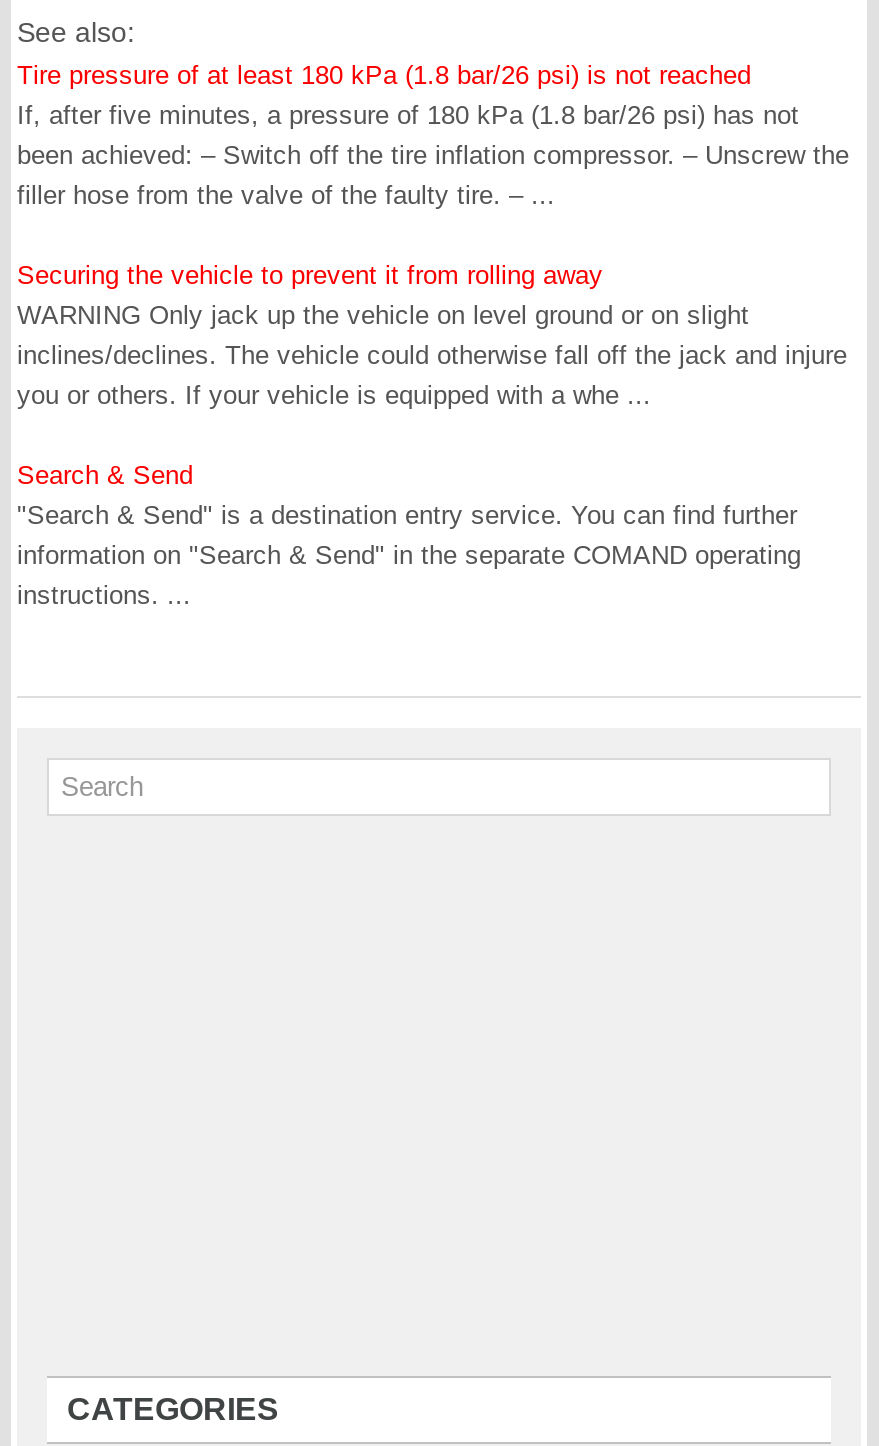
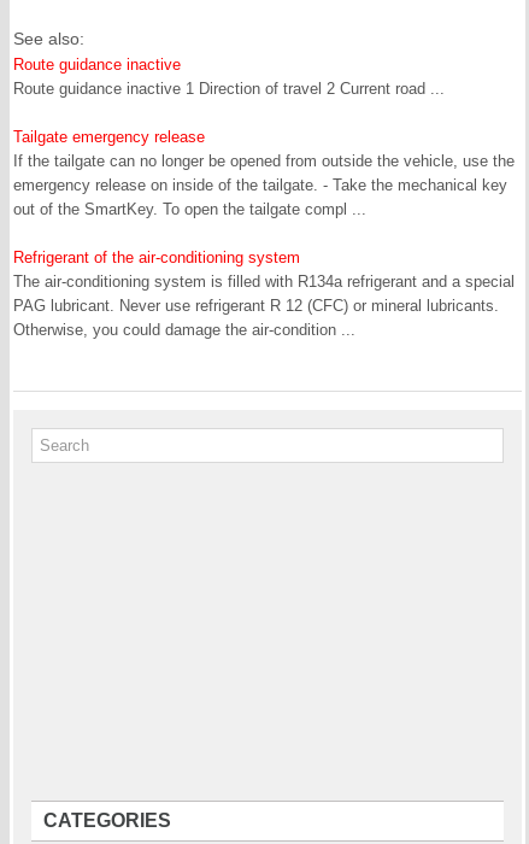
[17,60,849,210] Tire pressure of at least 180 kPa (1.8 bar/26 psi) is not reached | If, after five minutes, a pressure of 180 kPa (1.8 bar/26 psi) has not | been achieved: – Switch off the tire inflation compressor. – Unscrew the | filler hose from the valve of the faulty tire. – ... -> [13,55,445,98] Route guidance inactive | Route guidance inactive 1 Direction of travel 2 Current road ...
[17,260,847,410] Securing the vehicle to prevent it from rolling away | WARNING Only jack up the vehicle on level ground or on slight | inclines/declines. The vehicle could otherwise fall off the jack and injure | you or others. If your vehicle is equipped with a whe ... -> [13,128,515,218] Tailgate emergency release | If the tailgate can no longer be opened from outside the vehicle, use the | emergency release on inside of the tailgate. - Take the mechanical key | out of the SmartKey. To open the tailgate compl ...
[17,460,801,610] Search & Send | "Search & Send" is a destination entry service. You can find further | information on "Search & Send" in the separate COMAND operating | instructions. ... -> [13,248,515,339] Refrigerant of the air-conditioning system | The air-conditioning system is filled with R134a refrigerant and a special | PAG lubricant. Never use refrigerant R 12 (CFC) or mineral lubricants. | Otherwise, you could damage the air-condition ...

